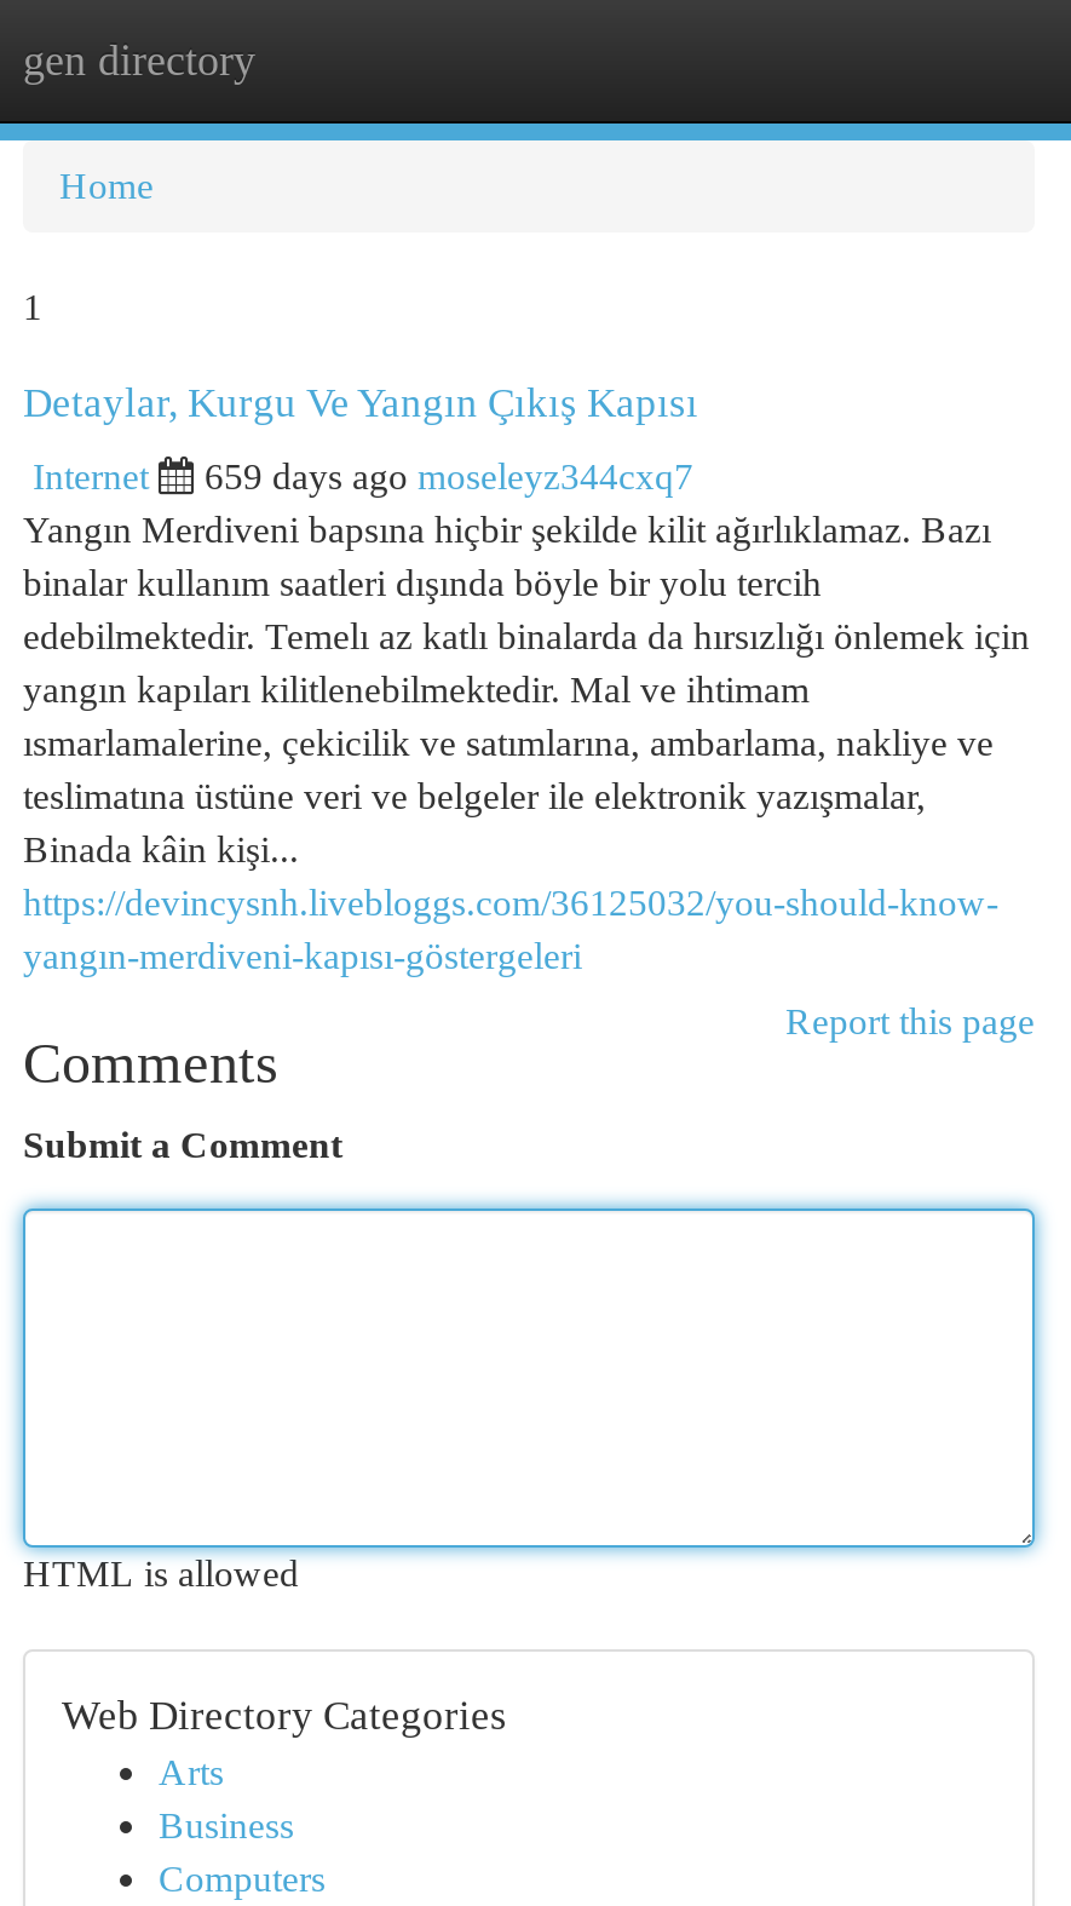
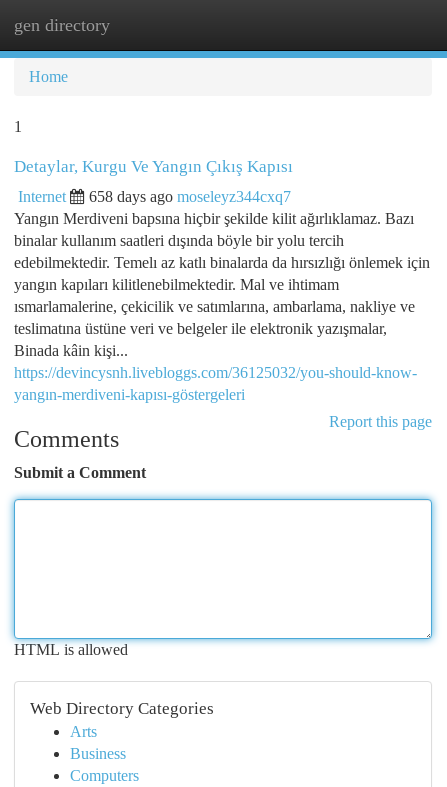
[205,455,693,496] 659 days ago moseleyz344cxq7 -> [89,188,291,205] 658 days ago moseleyz344cxq7

